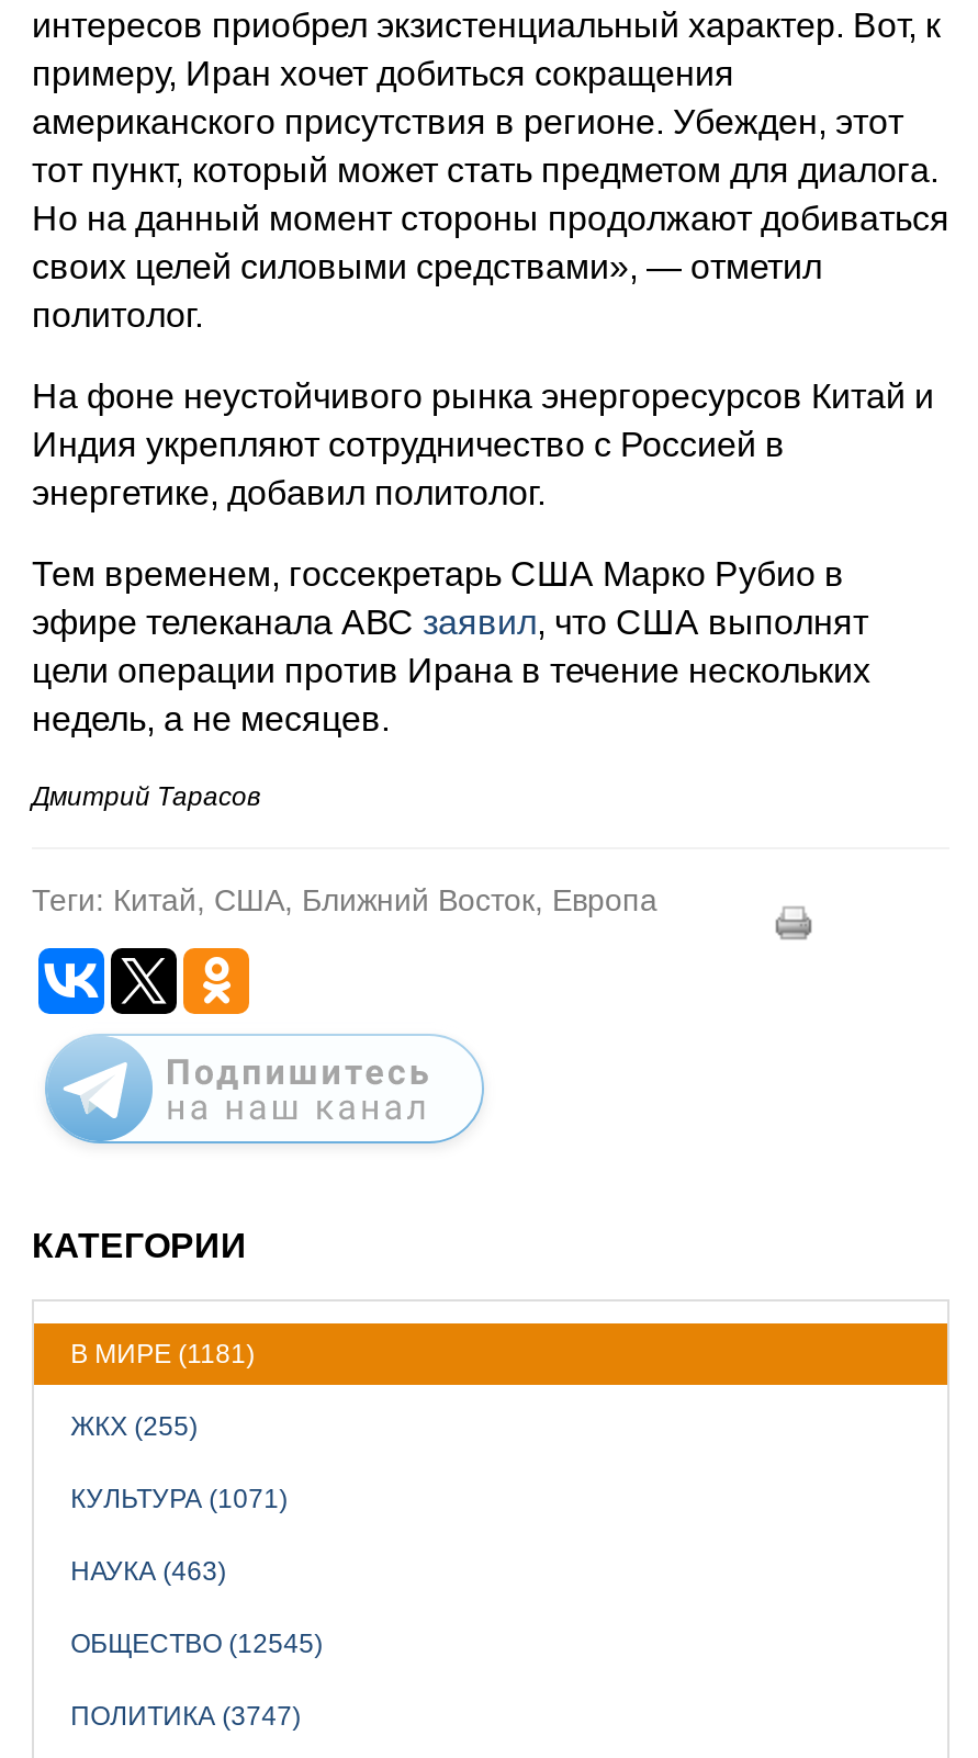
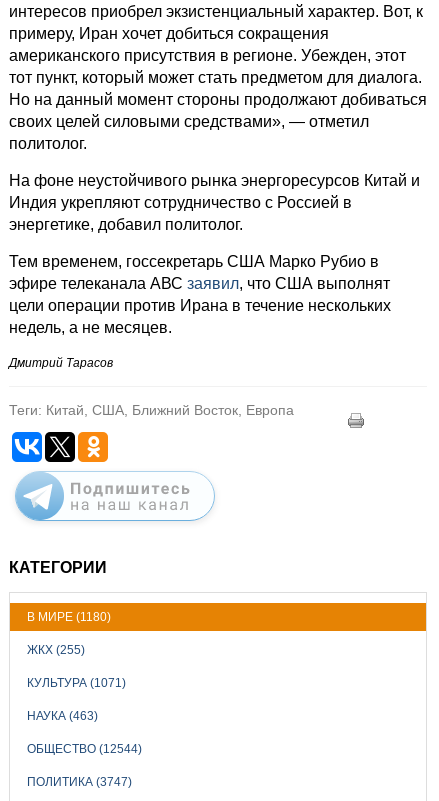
[70,1338,255,1369] В МИРЕ (1181) -> [27,610,111,624] В МИРЕ (1180)
[70,1628,323,1659] ОБЩЕСТВО (12545) -> [27,742,142,756] ОБЩЕСТВО (12544)

